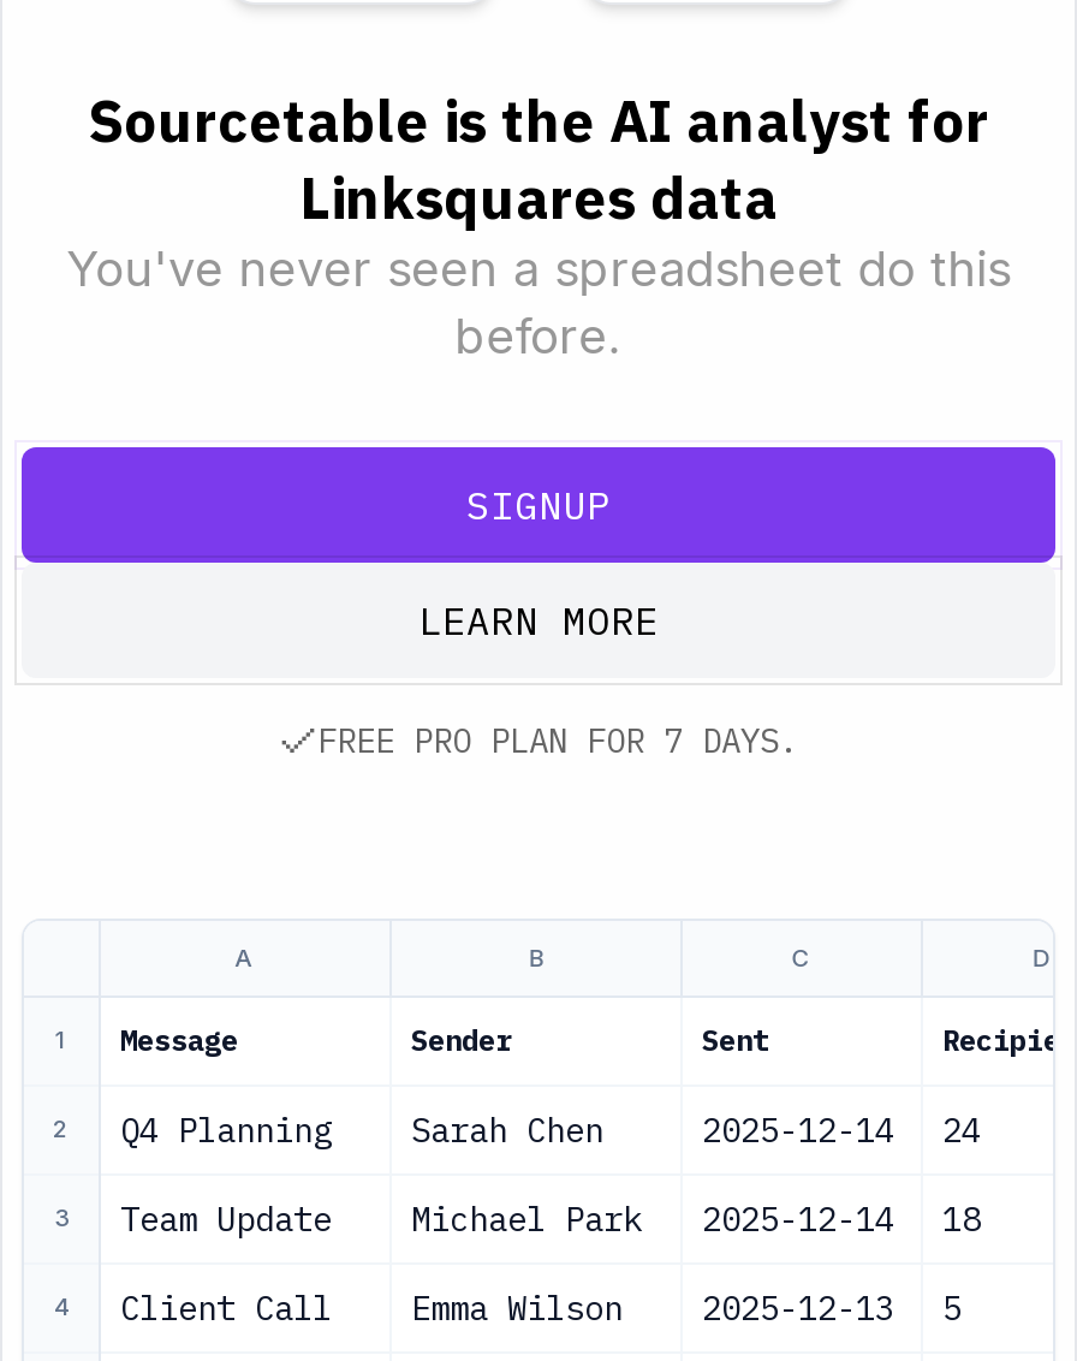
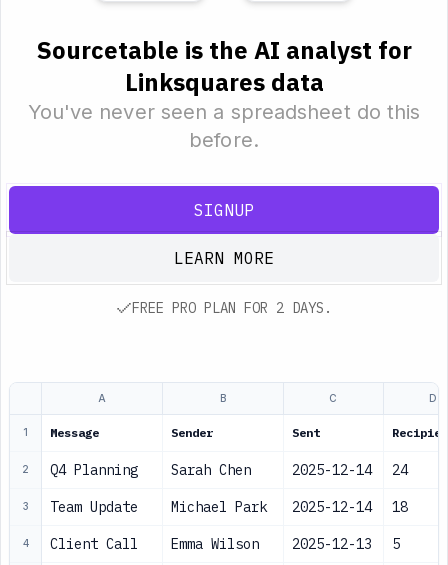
[317,719,798,762] FREE PRO PLAN FOR 7 DAYS. -> [132,299,332,317] FREE PRO PLAN FOR 2 DAYS.

